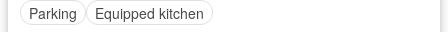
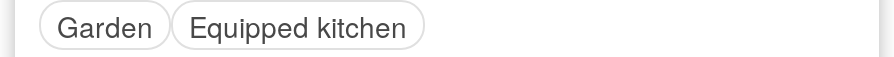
[29,2,77,22] Parking -> [57,5,153,45] Garden

